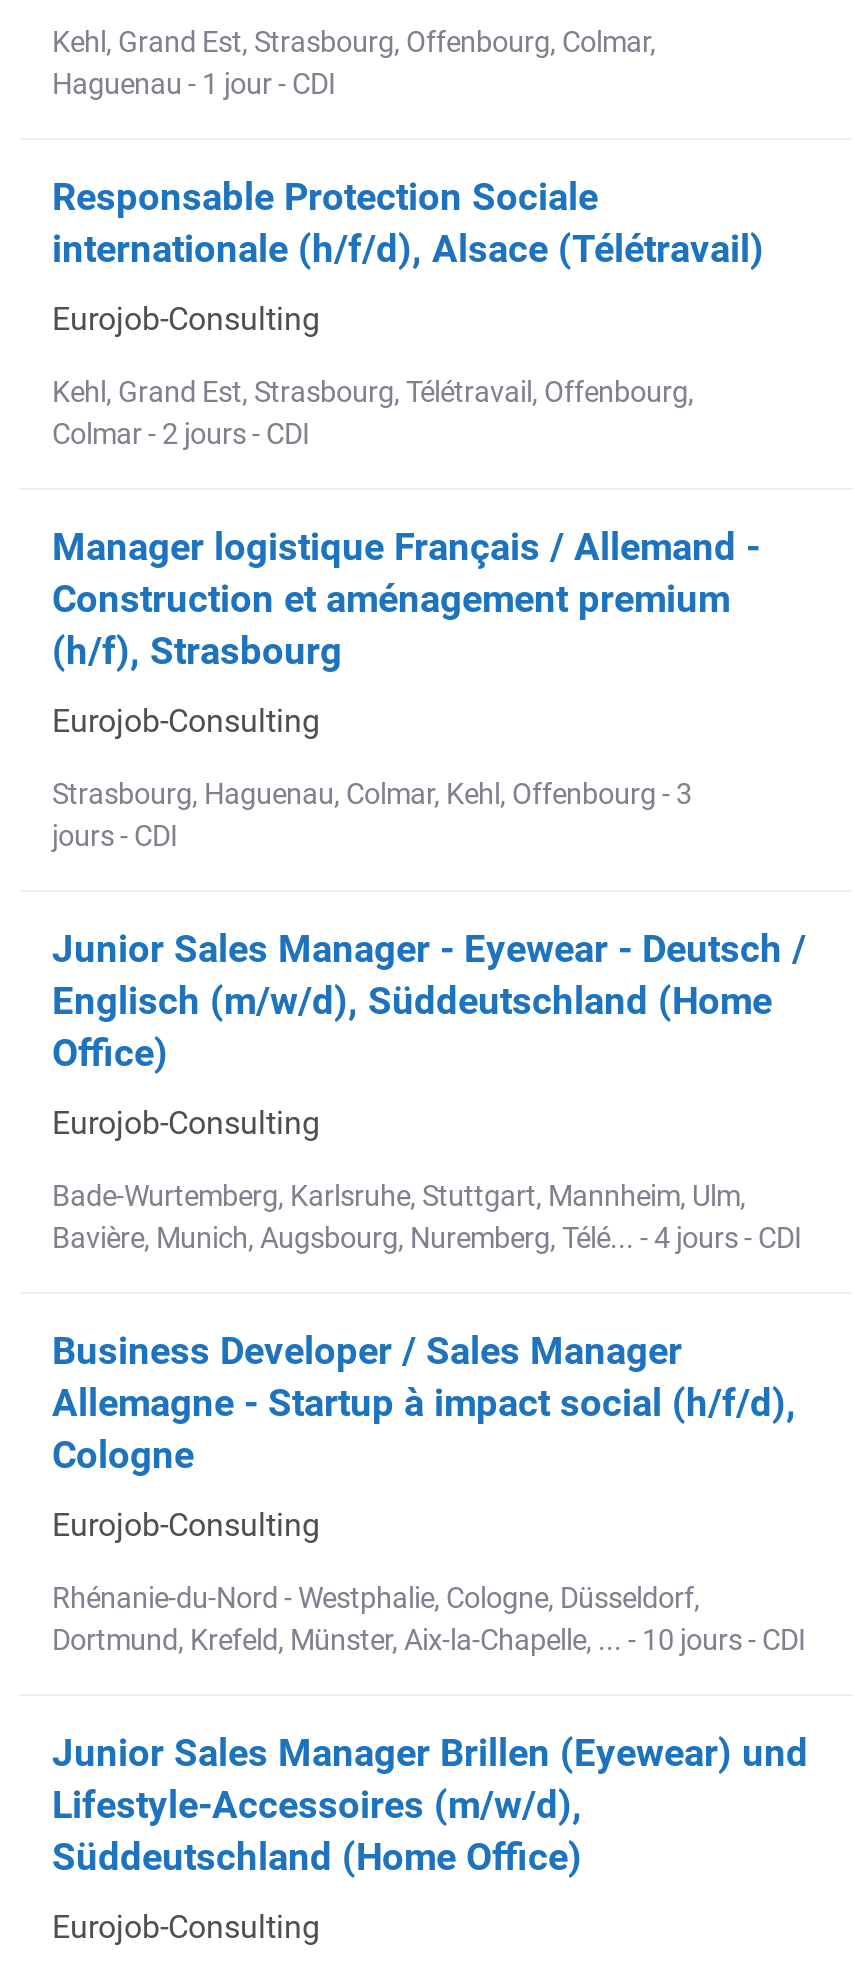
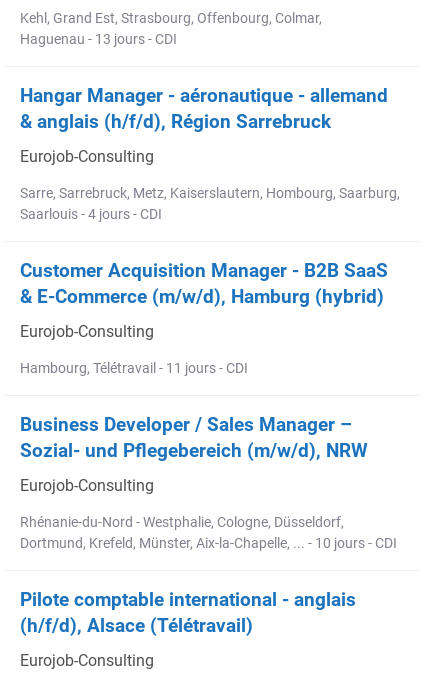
[52,68,336,102] Haguenau - 1 jour - CDI -> [20,31,177,48] Haguenau - 13 jours - CDI
[52,174,764,272] Responsable Protection Sociale | internationale (h/f/d), Alsace (Télétravail) -> [20,84,388,133] Hangar Manager - aéronautique - allemand | & anglais (h/f/d), Région Sarrebruck
[52,376,694,452] Kehl, Grand Est, Strasbourg, Télétravail, Offenbourg, | Colmar - 2 jours - CDI -> [20,185,400,223] Sarre, Sarrebruck, Metz, Kaiserslautern, Hombourg, Saarburg, | Saarlouis - 4 jours - CDI
[52,524,760,674] Manager logistique Français / Allemand - | Construction et aménagement premium | (h/f), Strasbourg -> [20,259,388,308] Customer Acquisition Manager - B2B SaaS | & E-Commerce (m/w/d), Hamburg (hybrid)
[52,778,806,1478] Strasbourg, Haguenau, Colmar, Kehl, Offenbourg - 3 | jours - CDI | Junior Sales Manager - Eyewear - Deutsch / | Englisch (m/w/d), Süddeutschland (Home | Office) | Eurojob-Consulting | Bade-Wurtemberg, Karlsruhe, Stuttgart, Mannheim, Ulm, | Bavière, Munich, Augsbourg, Nuremberg, Télé... - 4 jours - CDI | Business Developer / Sales Manager | Allemagne - Startup à impact social (h/f/d), | Cologne -> [20,360,368,462] Hambourg, Télétravail - 11 jours - CDI | Business Developer / Sales Manager – | Sozial- und Pflegebereich (m/w/d), NRW
[52,1730,808,1880] Junior Sales Manager Brillen (Eyewear) und | Lifestyle-Accessoires (m/w/d), | Süddeutschland (Home Office) -> [20,588,356,637] Pilote comptable international - anglais | (h/f/d), Alsace (Télétravail)

